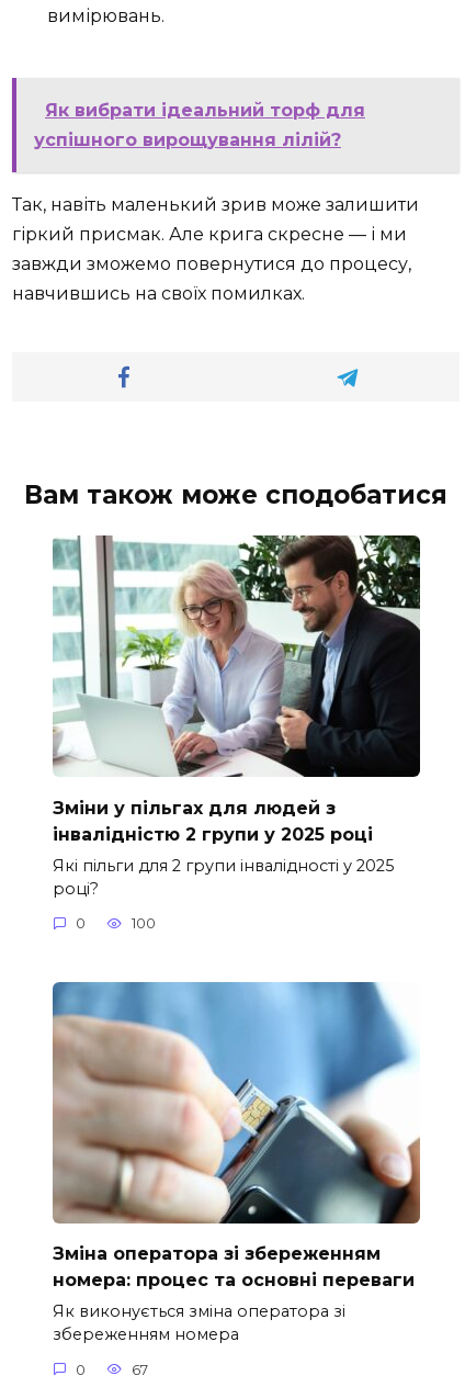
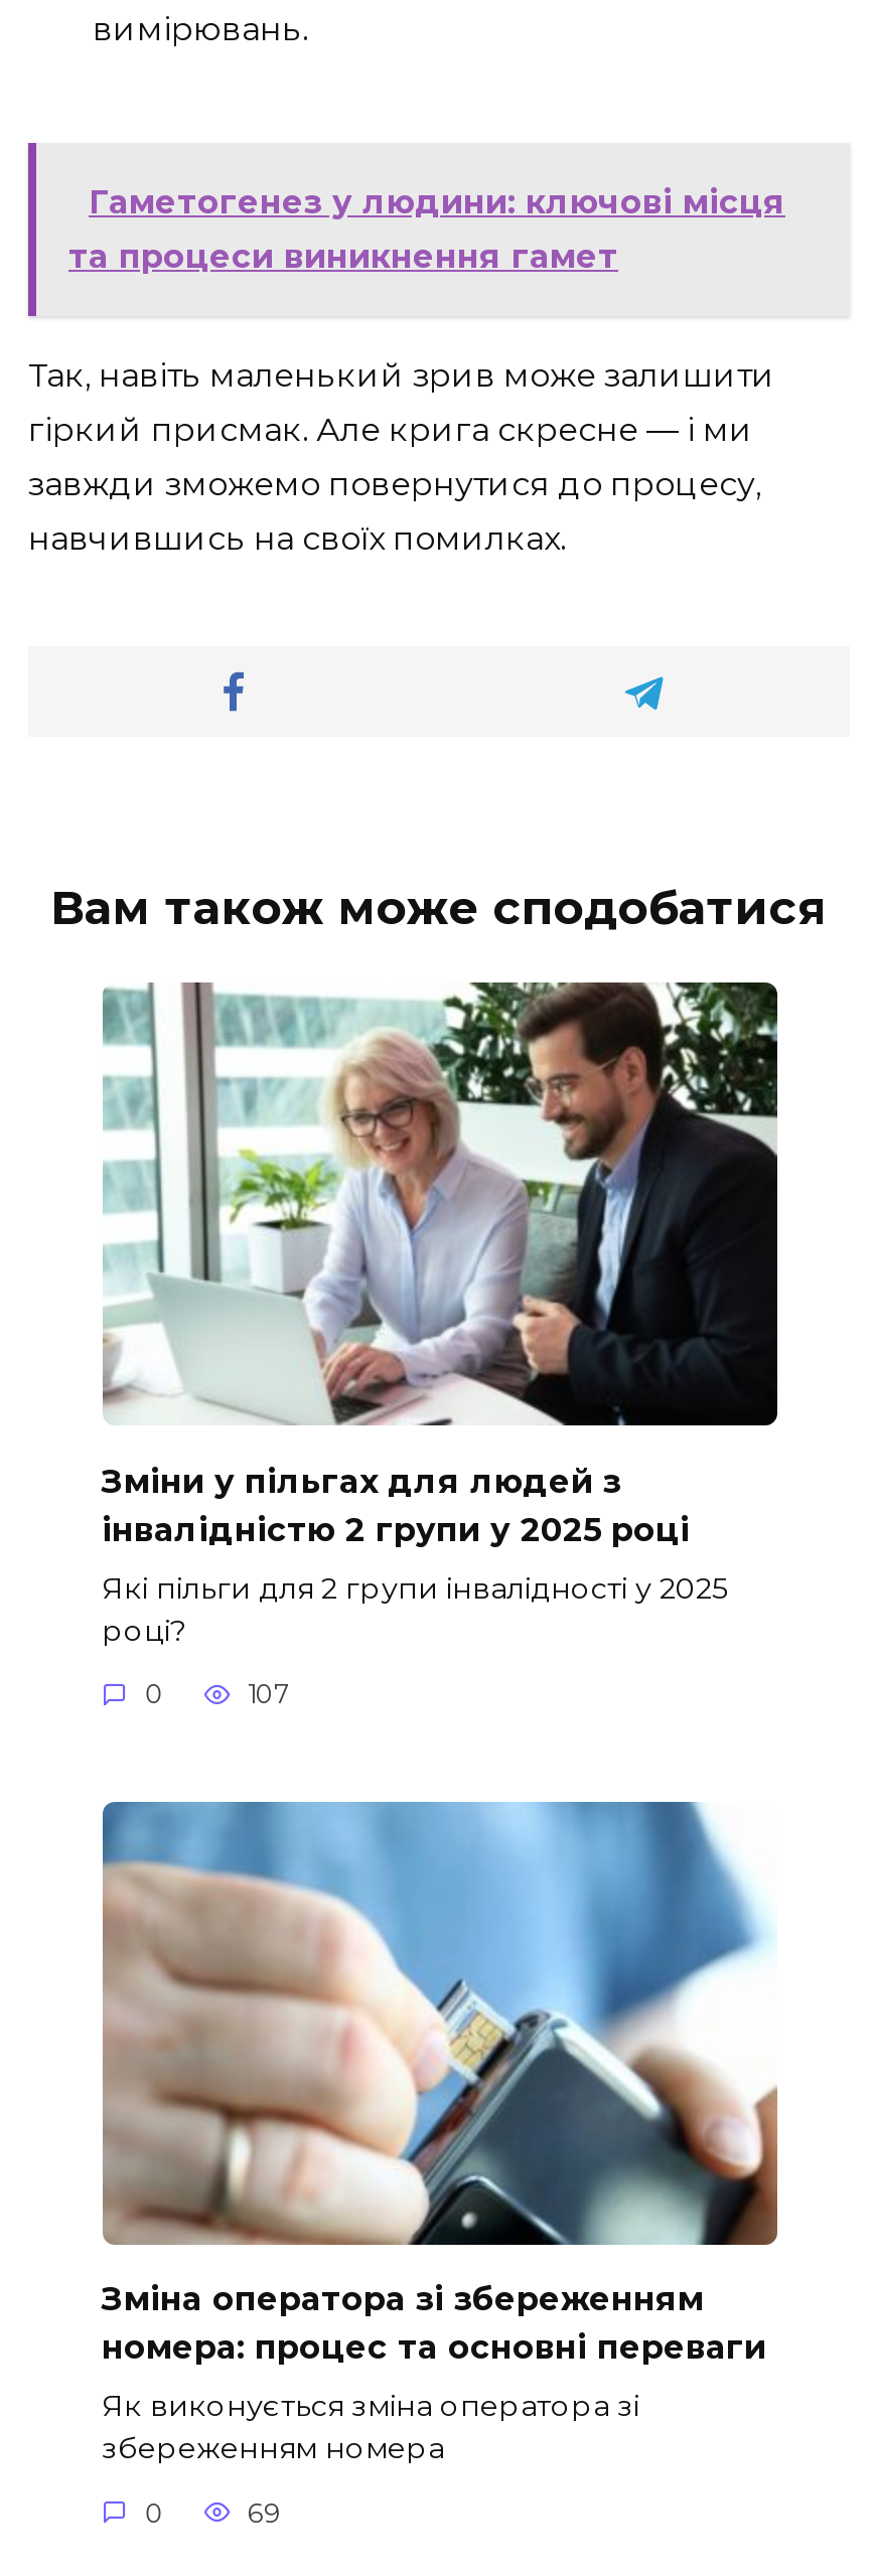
[34,100,365,151] Як вибрати ідеальний торф для | успішного вирощування лілій? -> [68,184,785,276] Гаметогенез у людини: ключові місця | та процеси виникнення гамет
[132,915,156,932] 100 -> [248,1679,288,1710] 107
[132,1362,148,1378] 67 -> [248,2498,280,2528] 69

